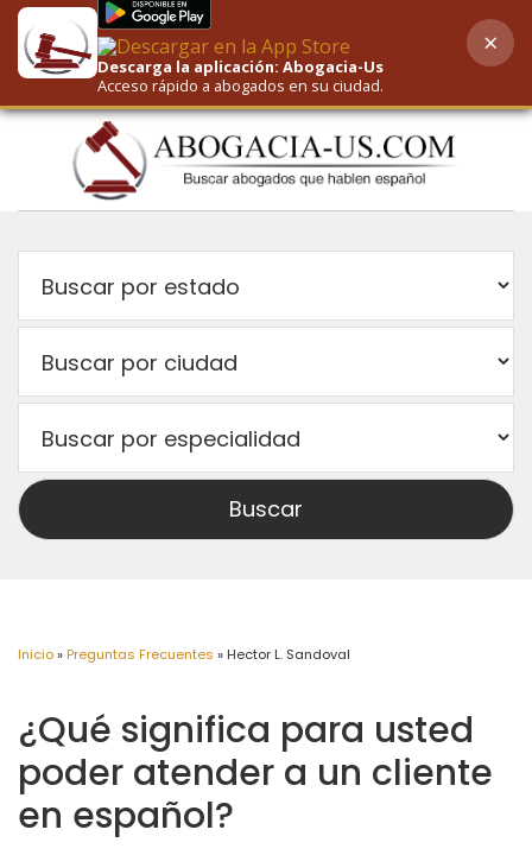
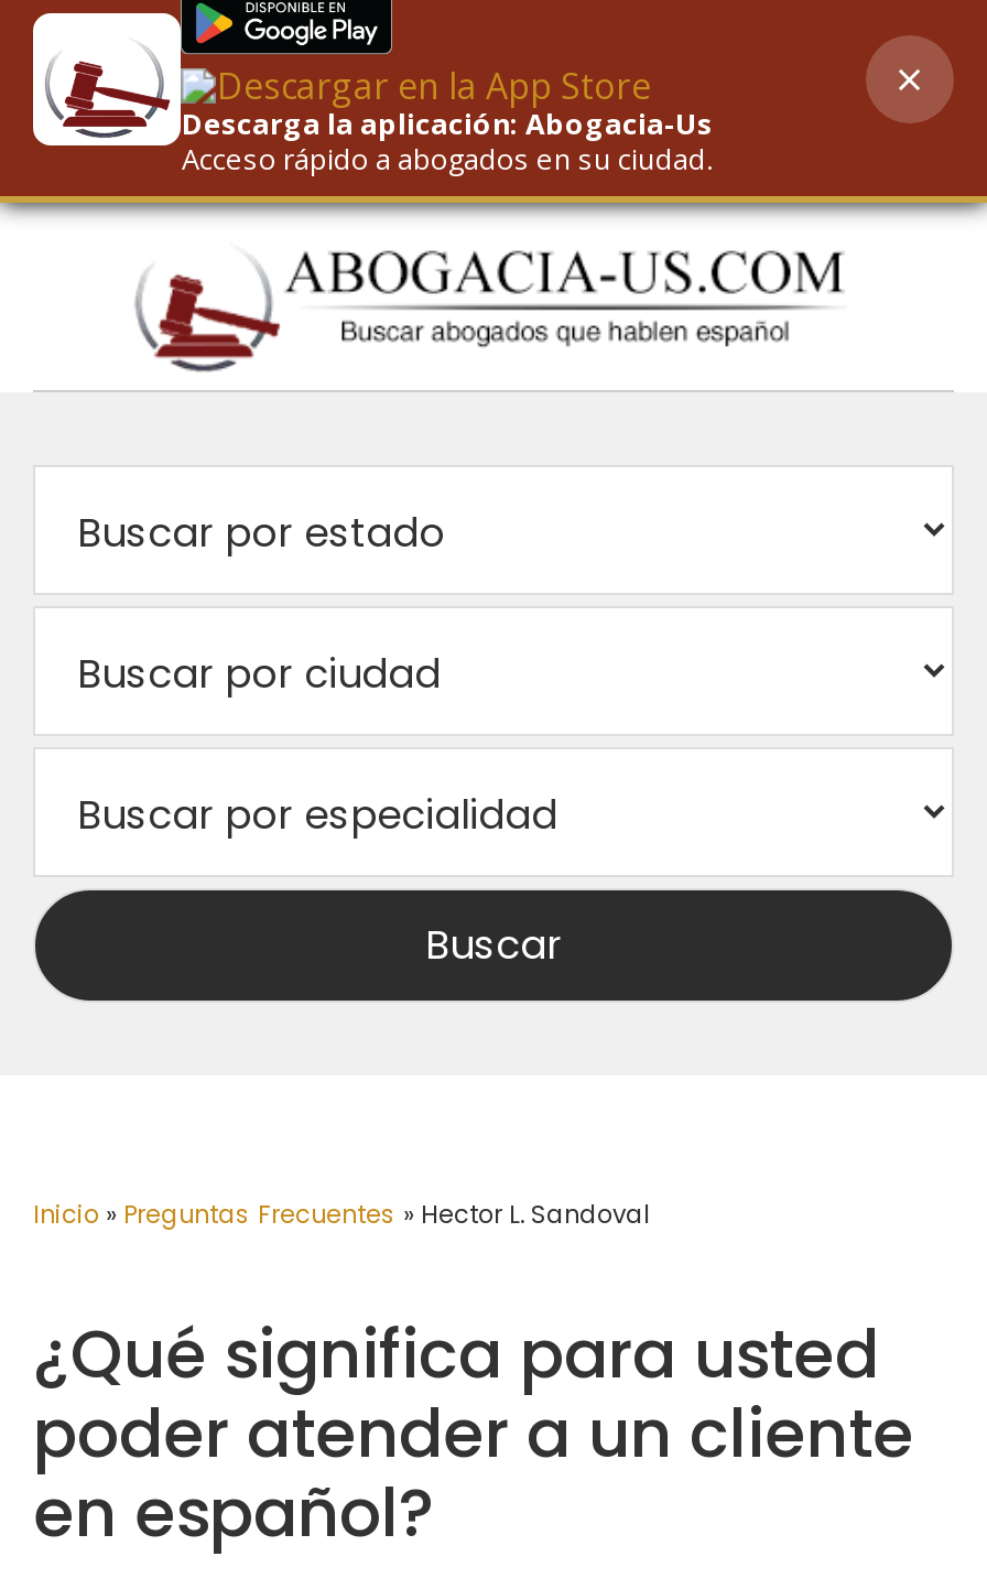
[84,120,151,182] [image] -> [156,225,282,339] [image]

